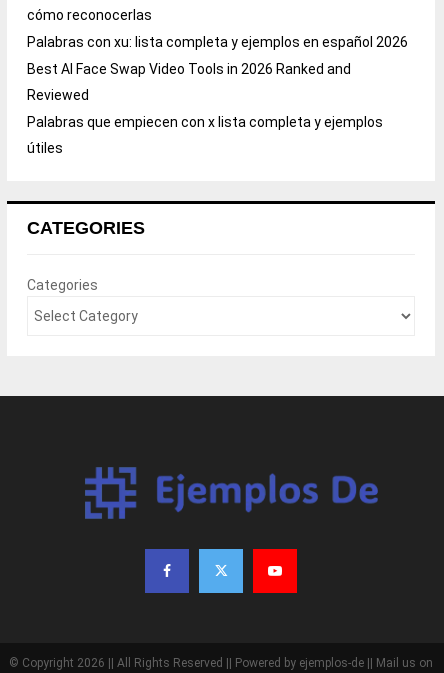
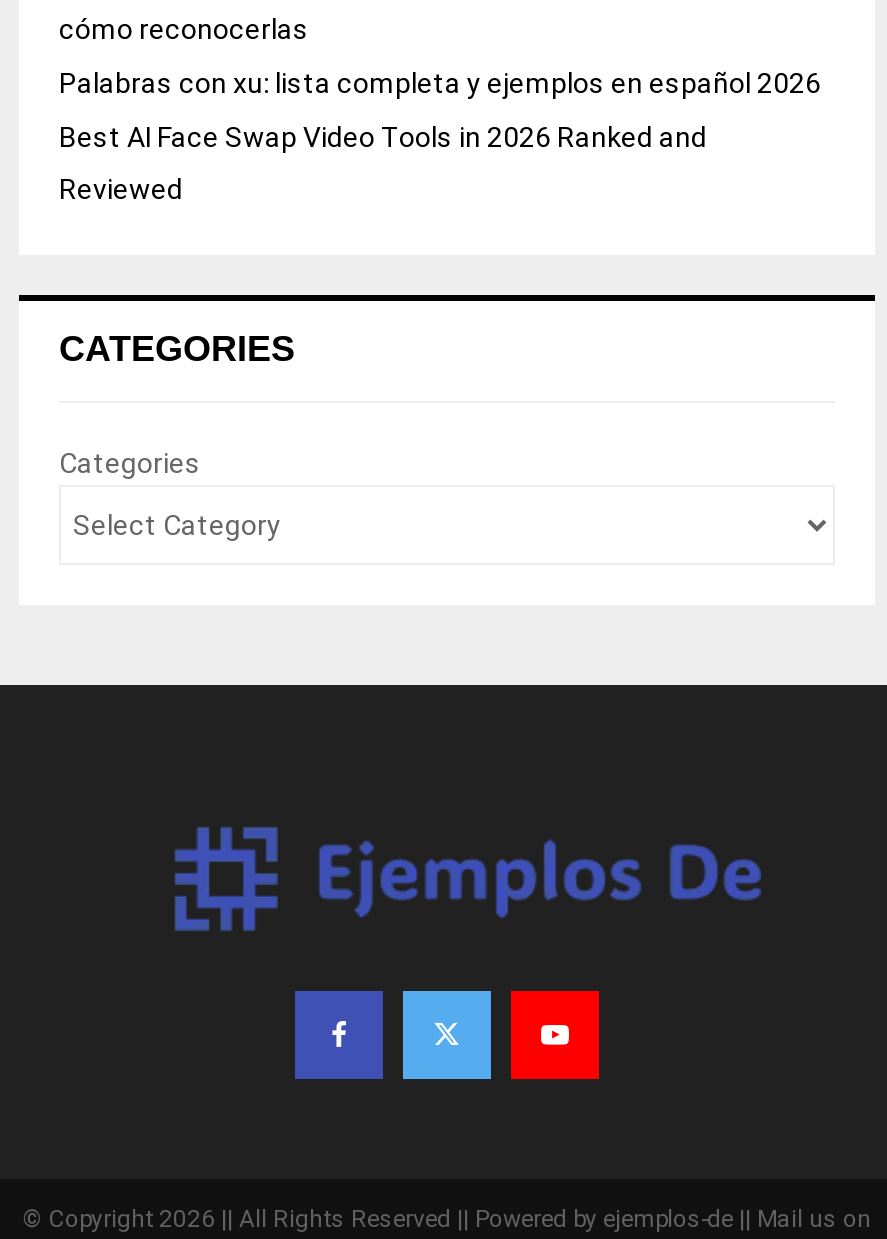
[27,114,383,156] Palabras que empiecen con x lista completa y ejemplos | útiles -> none

